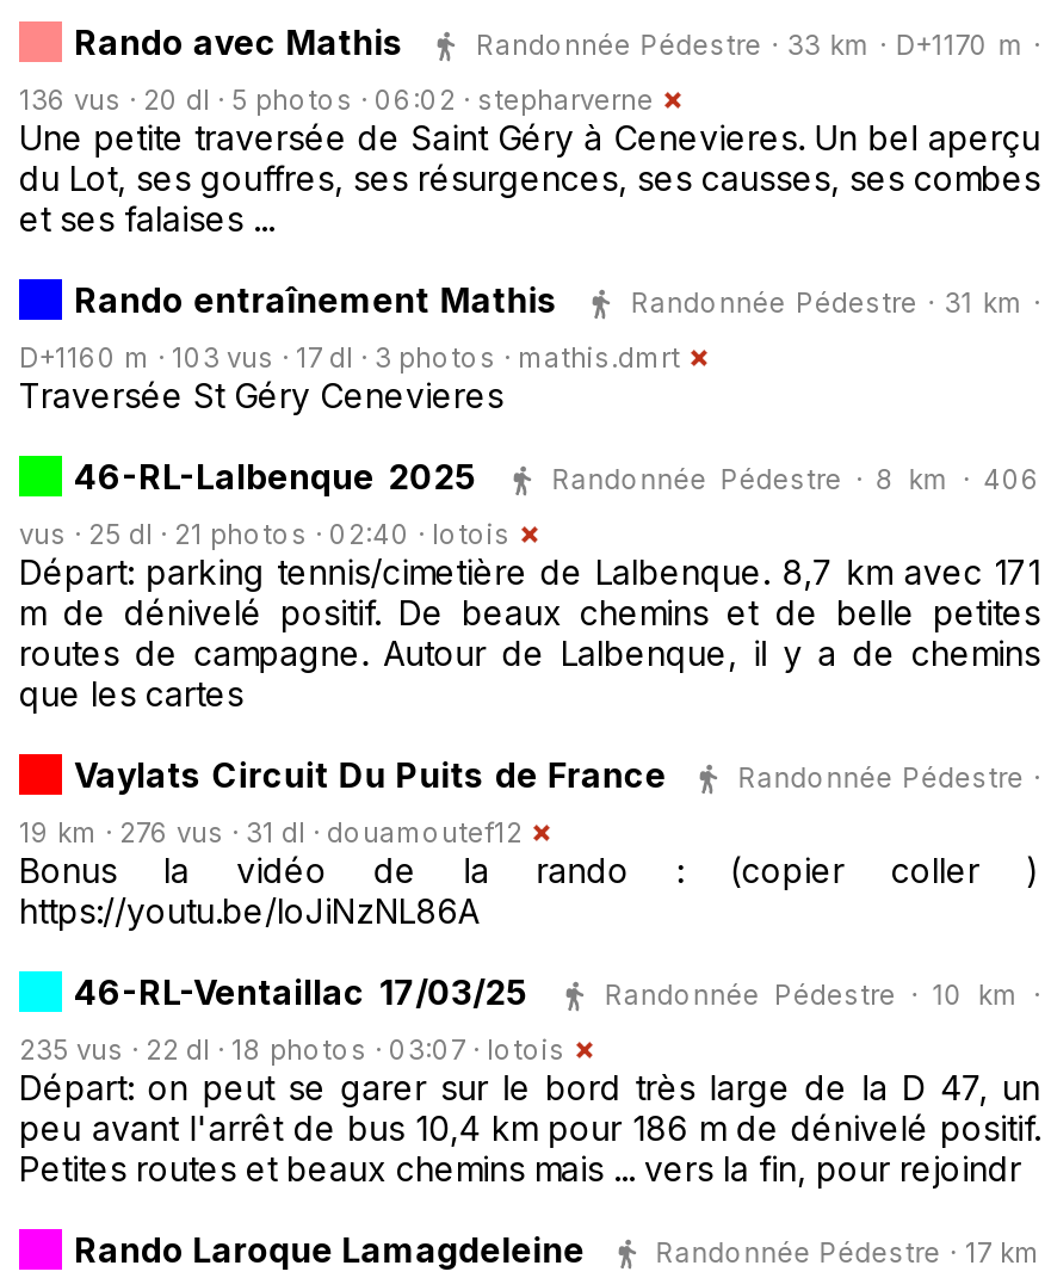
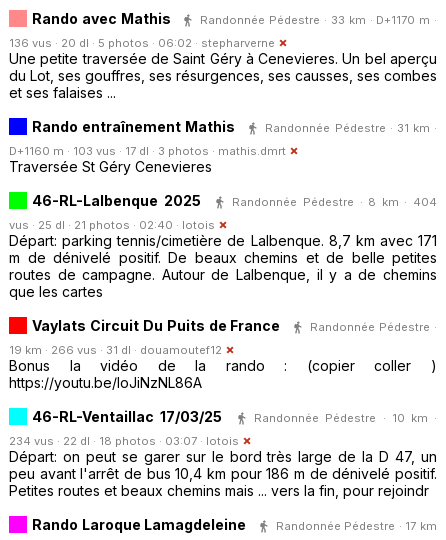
[552,462,1040,495] Randonnée Pédestre · 8 km · 406 -> [232,195,437,209] Randonnée Pédestre · 8 km · 404
[19,816,523,850] 19 km · 276 vus · 31 dl · douamoutef12 -> [9,343,222,357] 19 km · 266 vus · 31 dl · douamoutef12
[19,1034,565,1067] 235 vus · 22 dl · 18 photos · 03:07 · lotois -> [9,434,239,448] 234 vus · 22 dl · 18 photos · 03:07 · lotois

